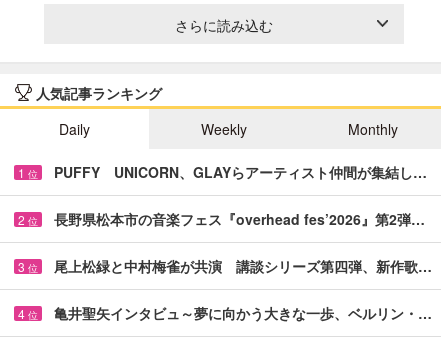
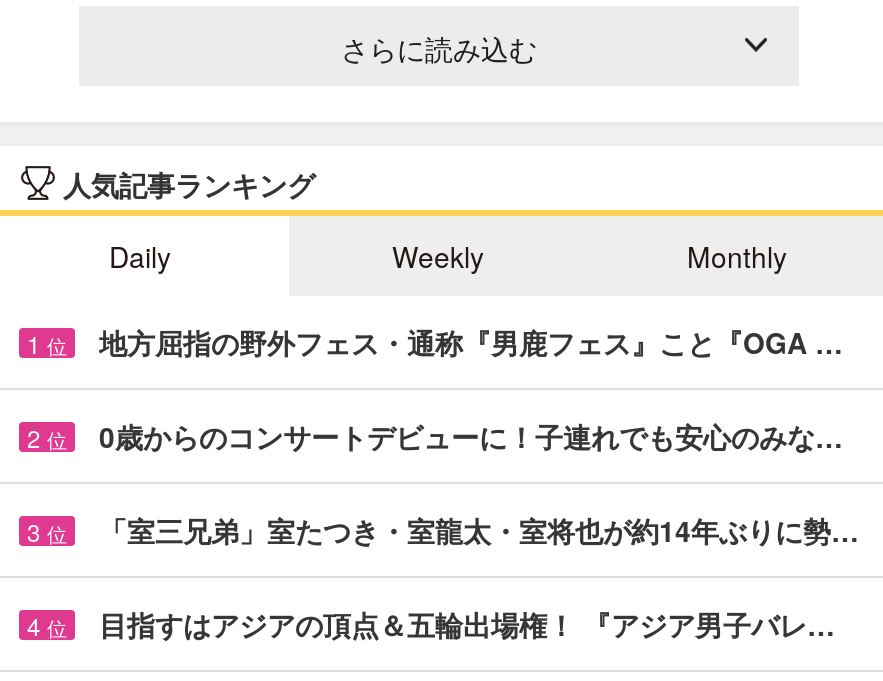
[54,162,427,182] PUFFY UNICORN、GLAYらアーティスト仲間が集結し… -> [99,322,843,362] 地方屈指の野外フェス・通称『男鹿フェス』こと『OGA …
[54,209,425,229] 長野県松本市の音楽フェス『overhead fes’2026』第2弾… -> [99,416,843,456] 0歳からのコンサートデビューに！子連れでも安心のみな…
[54,256,432,276] 尾上松緑と中村梅雀が共演 講談シリーズ第四弾、新作歌… -> [99,510,859,550] 「室三兄弟」室たつき・室龍太・室将也が約14年ぶりに勢…
[54,303,432,323] 亀井聖矢インタビュ～夢に向かう大きな一歩、ベルリン・… -> [99,604,835,644] 目指すはアジアの頂点＆五輪出場権！ 『アジア男子バレ…

